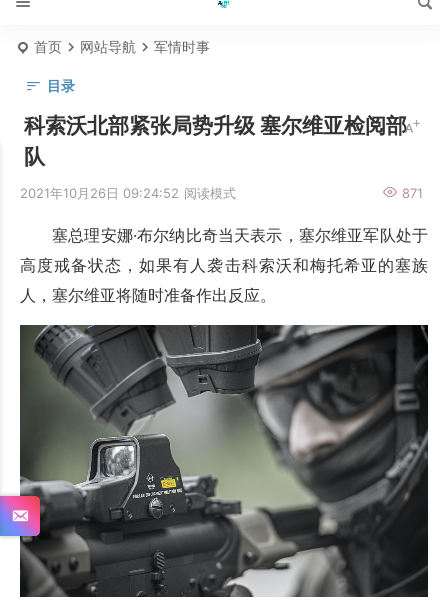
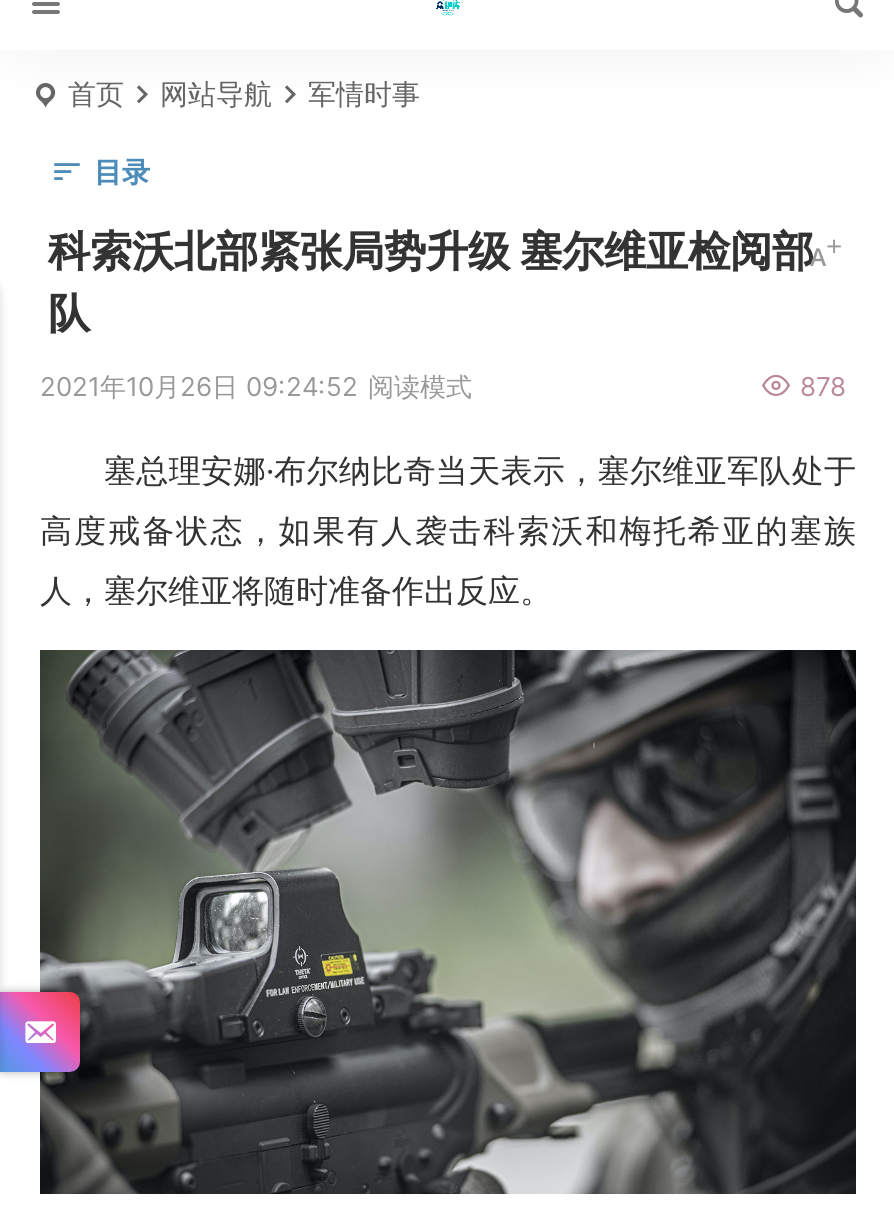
[402,185,423,201] 871 -> [800,370,846,402] 878

